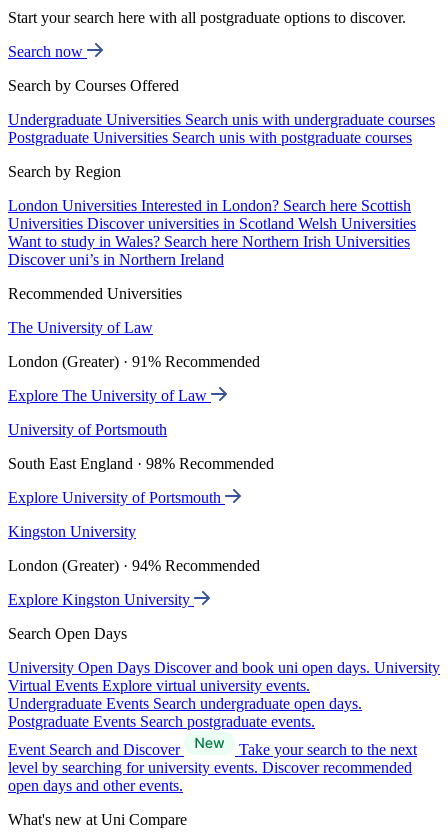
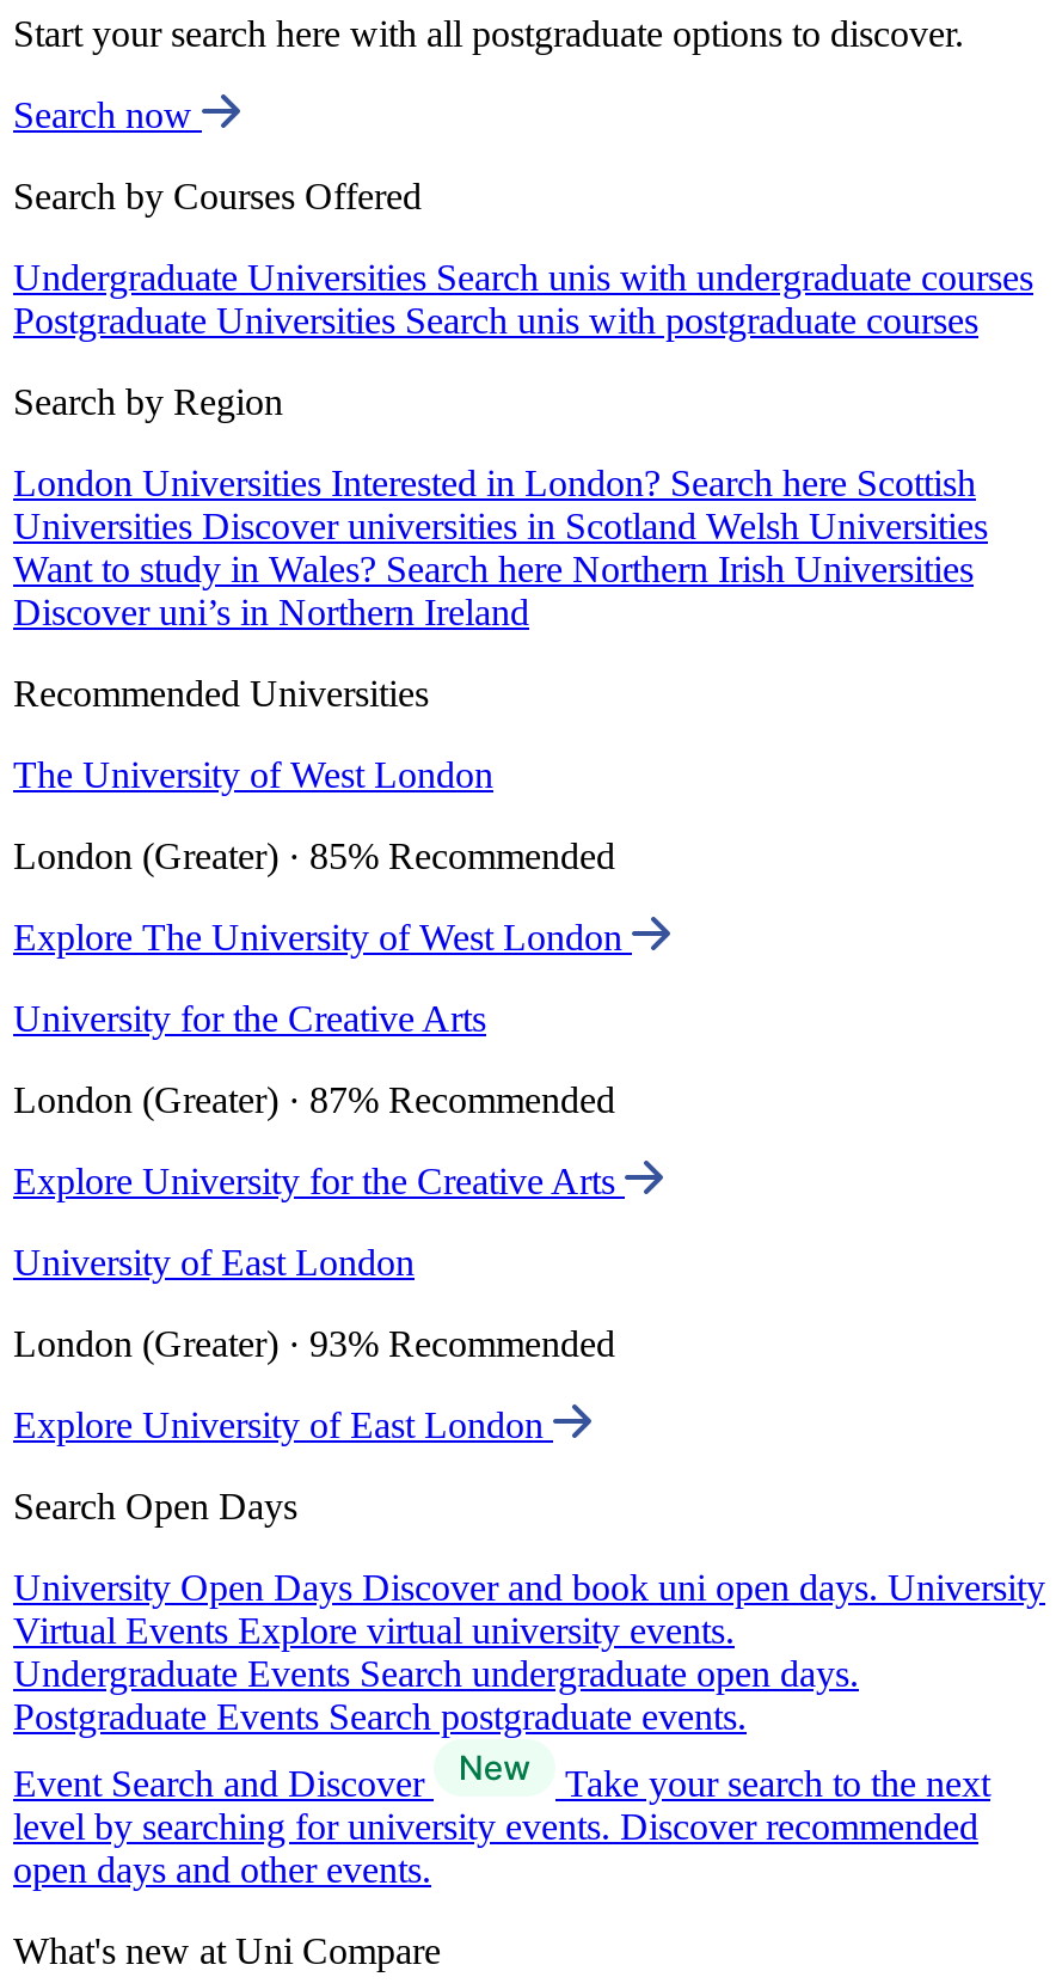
[8,319,153,336] The University of Law -> [13,754,493,795] The University of West London
[8,353,260,370] London (Greater) · 91% Recommended -> [13,836,615,876] London (Greater) · 85% Recommended
[8,387,211,404] Explore The University of Law -> [13,917,632,958] Explore The University of West London
[8,421,167,438] University of Portsmouth -> [13,998,486,1039] University for the Creative Arts
[8,455,274,472] South East England · 98% Recommended -> [13,1080,615,1120] London (Greater) · 87% Recommended
[8,489,225,506] Explore University of Portsmouth -> [13,1161,625,1202] Explore University for the Creative Arts
[8,523,136,540] Kingston University -> [13,1242,415,1283] University of East London
[8,557,260,574] London (Greater) · 94% Recommended -> [13,1323,615,1364] London (Greater) · 93% Recommended
[8,591,194,608] Explore Kingston University -> [13,1405,553,1445] Explore University of East London

